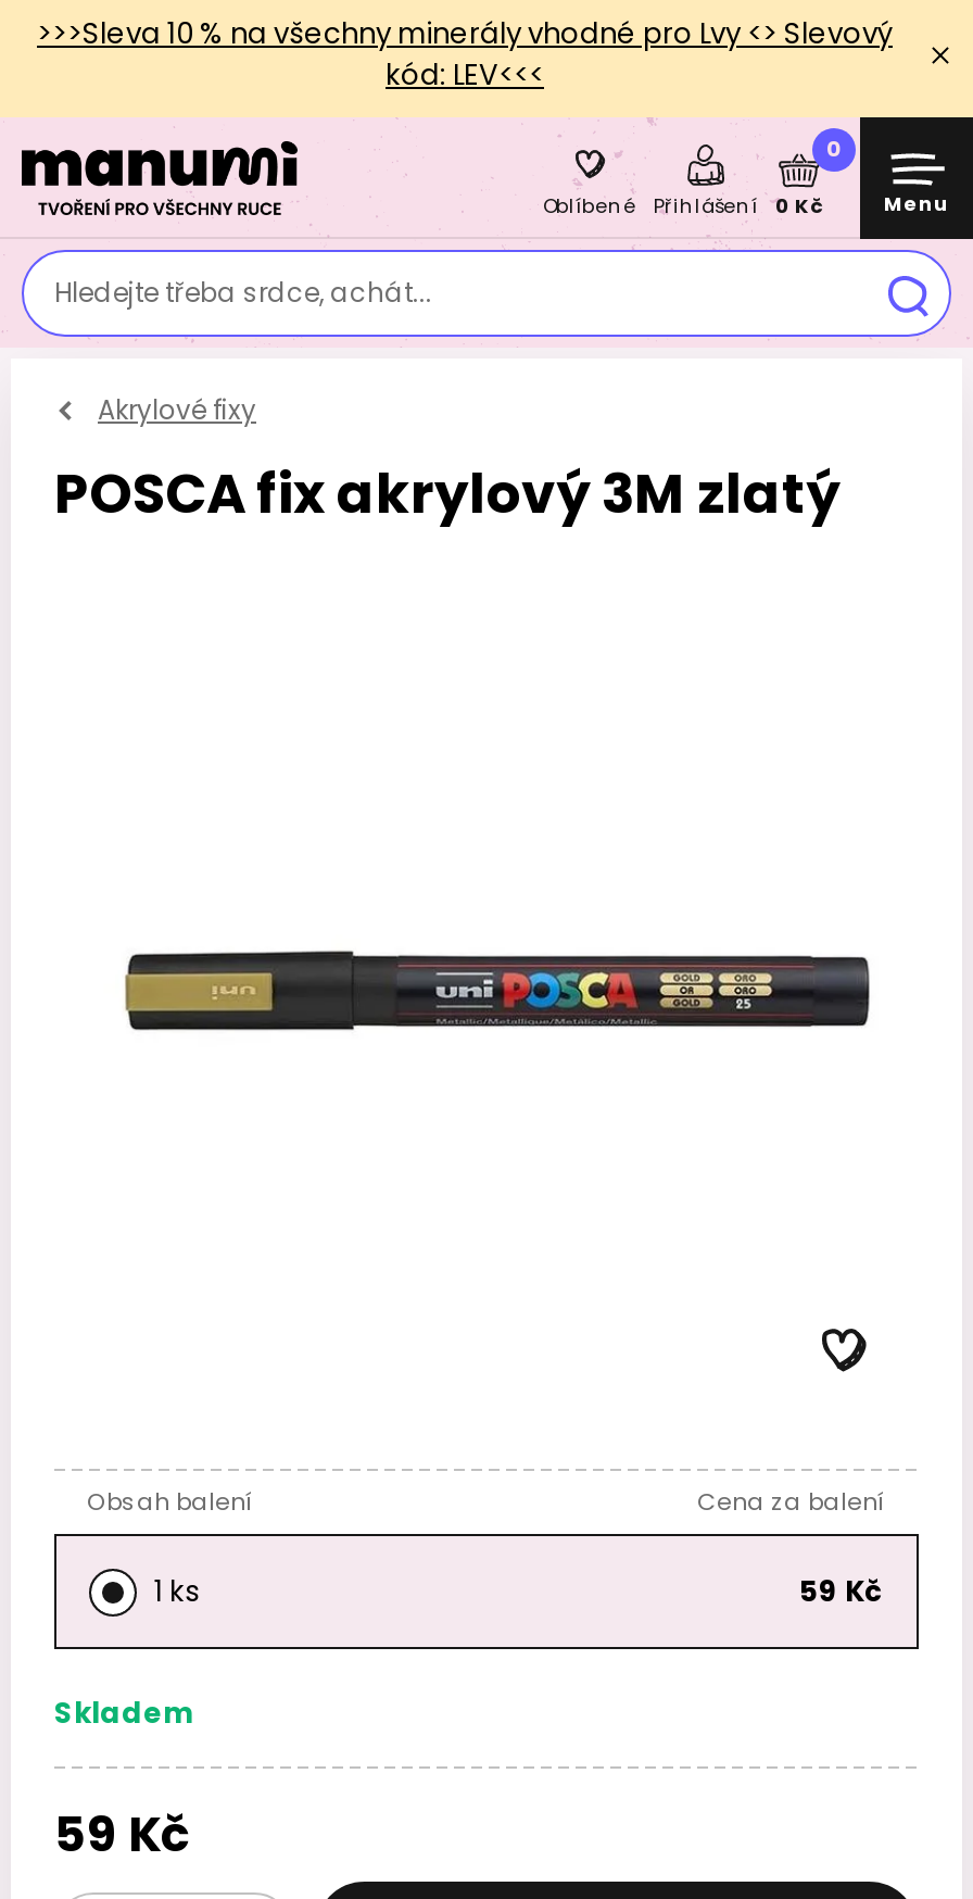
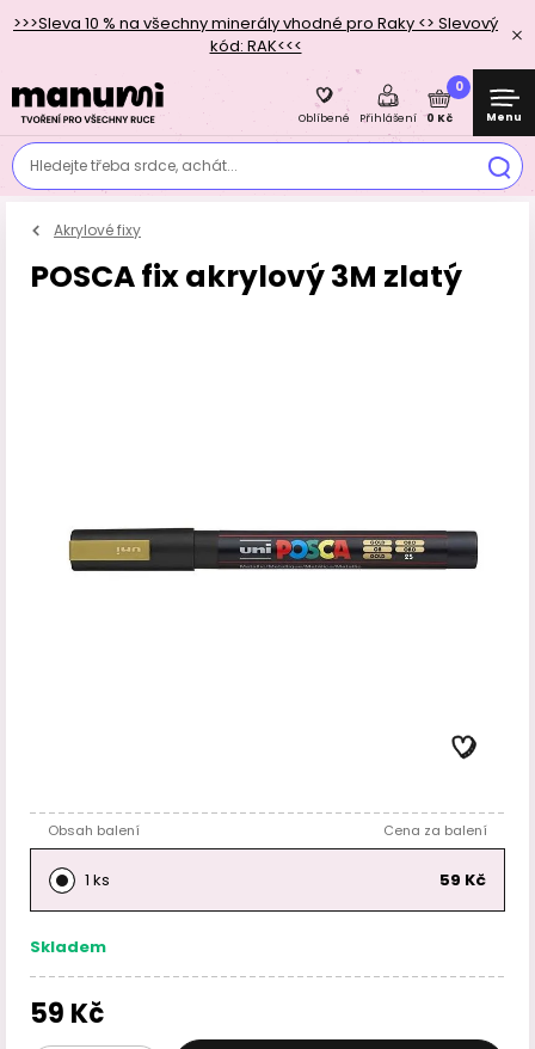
[37,13,893,54] >>>Sleva 10 % na všechny minerály vhodné pro Lvy <> Slevový -> [13,12,498,35] >>>Sleva 10 % na všechny minerály vhodné pro Raky <> Slevový
[386,54,544,96] kód: LEV<<< -> [210,35,302,57] kód: RAK<<<

